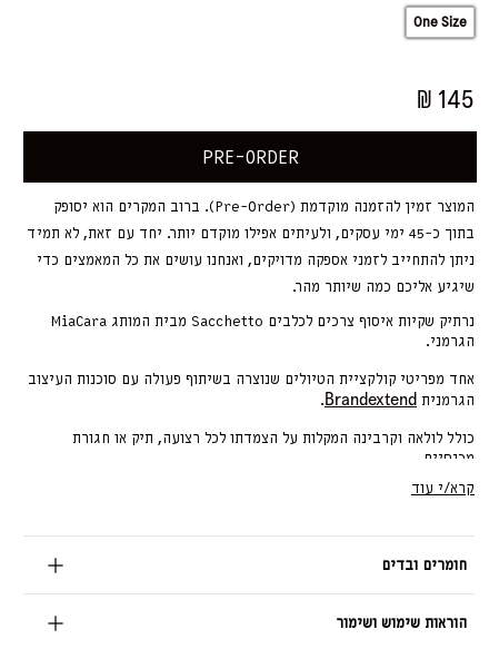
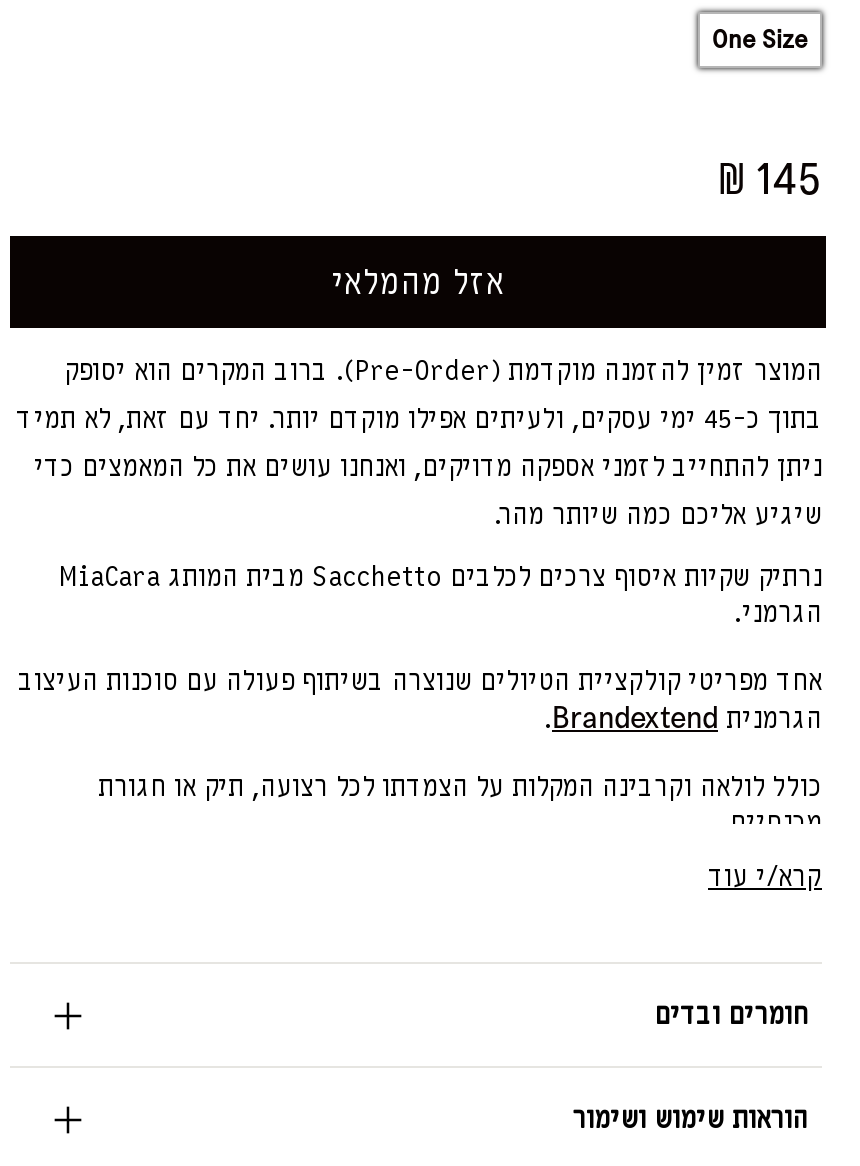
[202,143,298,172] PRE-ORDER -> [331,256,505,308] אזל מהמלאי

